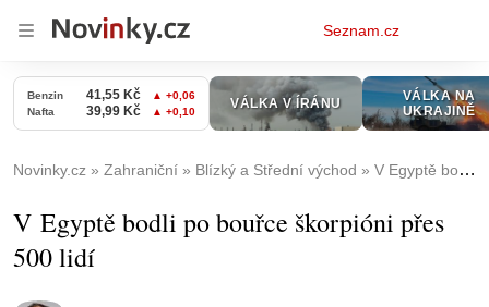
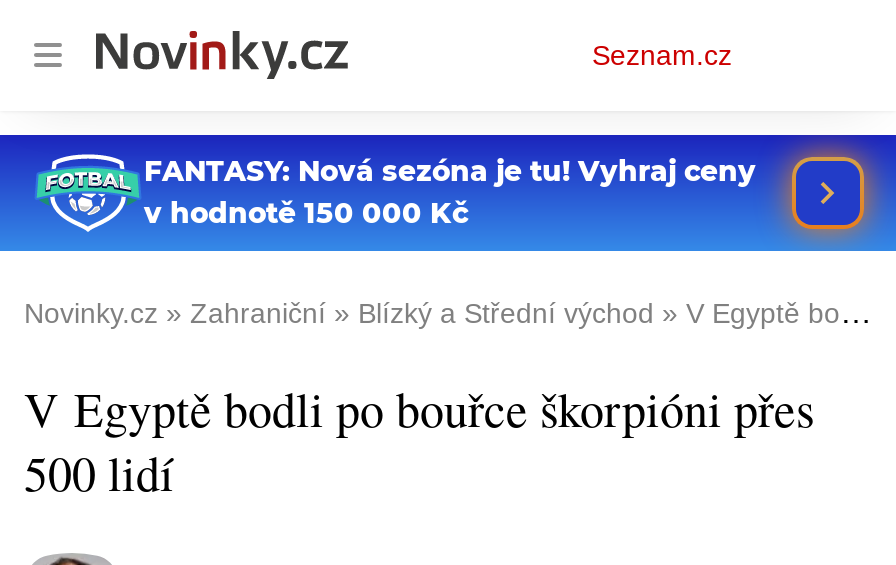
[3,74,486,136] [image] -> [6,133,890,253] [image]

